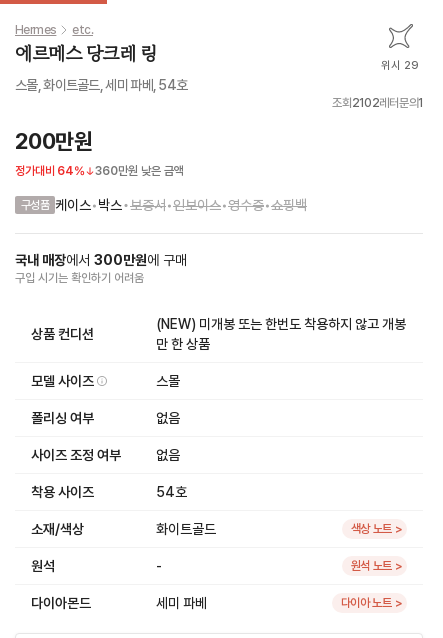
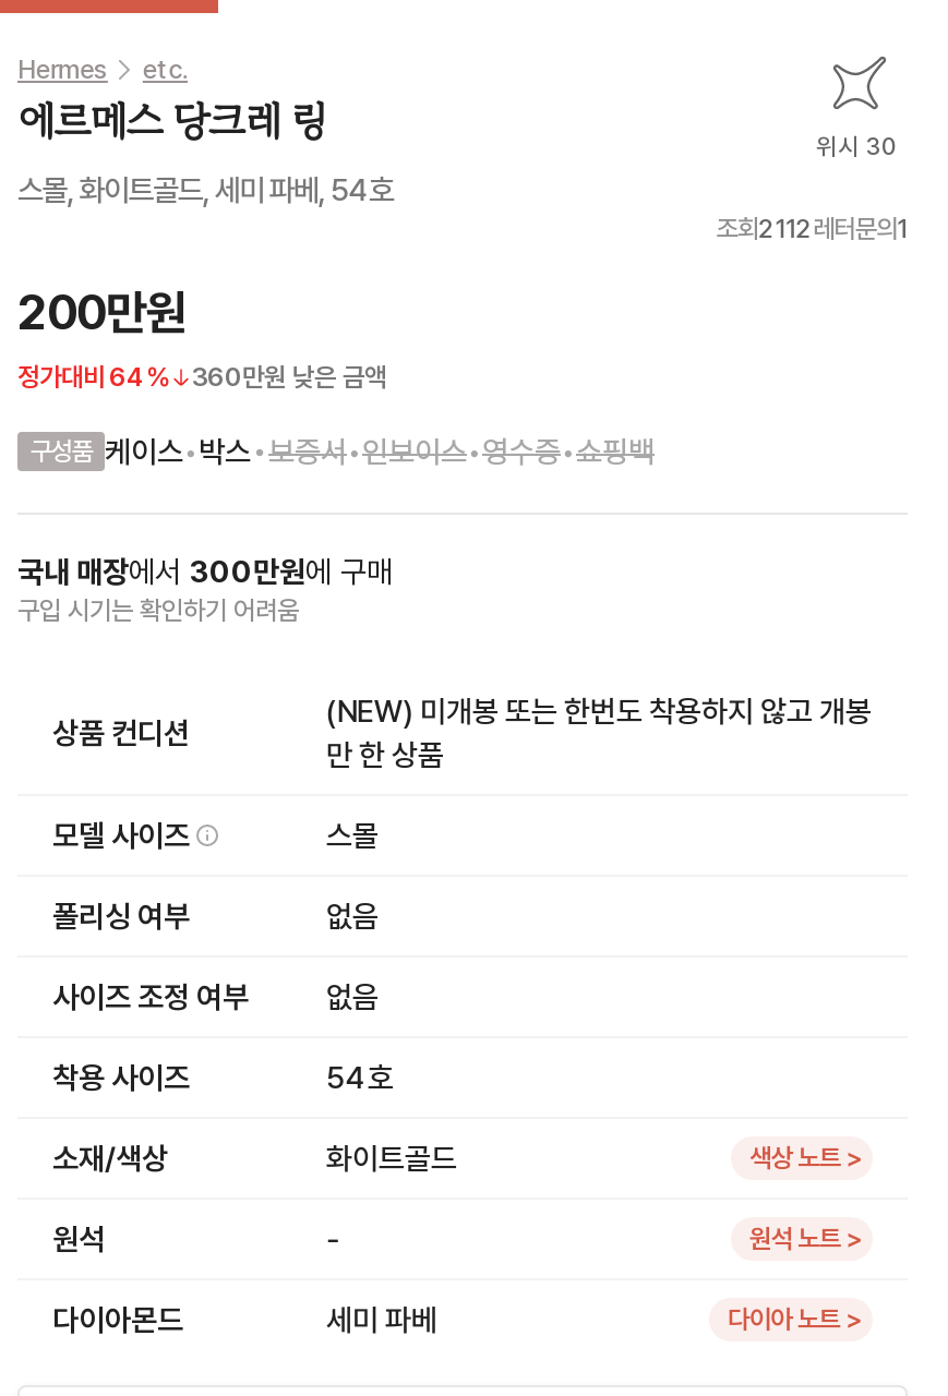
[381,58,419,71] 위시 29 -> [816,132,899,160] 위시 30
[332,96,423,110] 조회2102 레터문의1 -> [716,214,908,244] 조회2112 레터문의1

